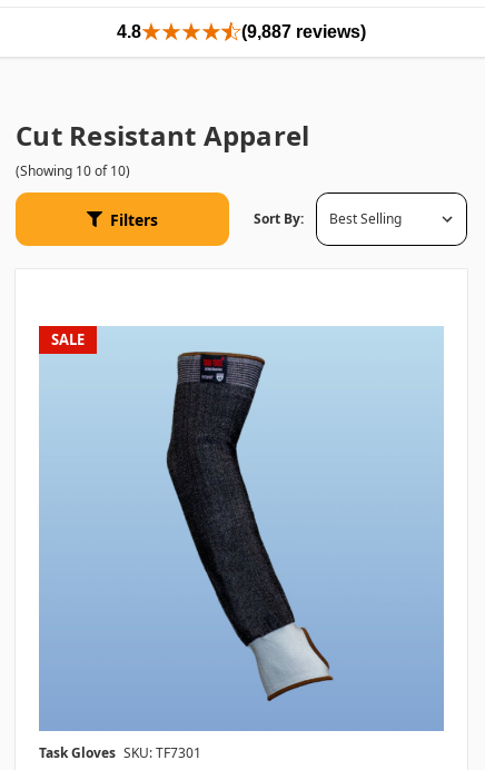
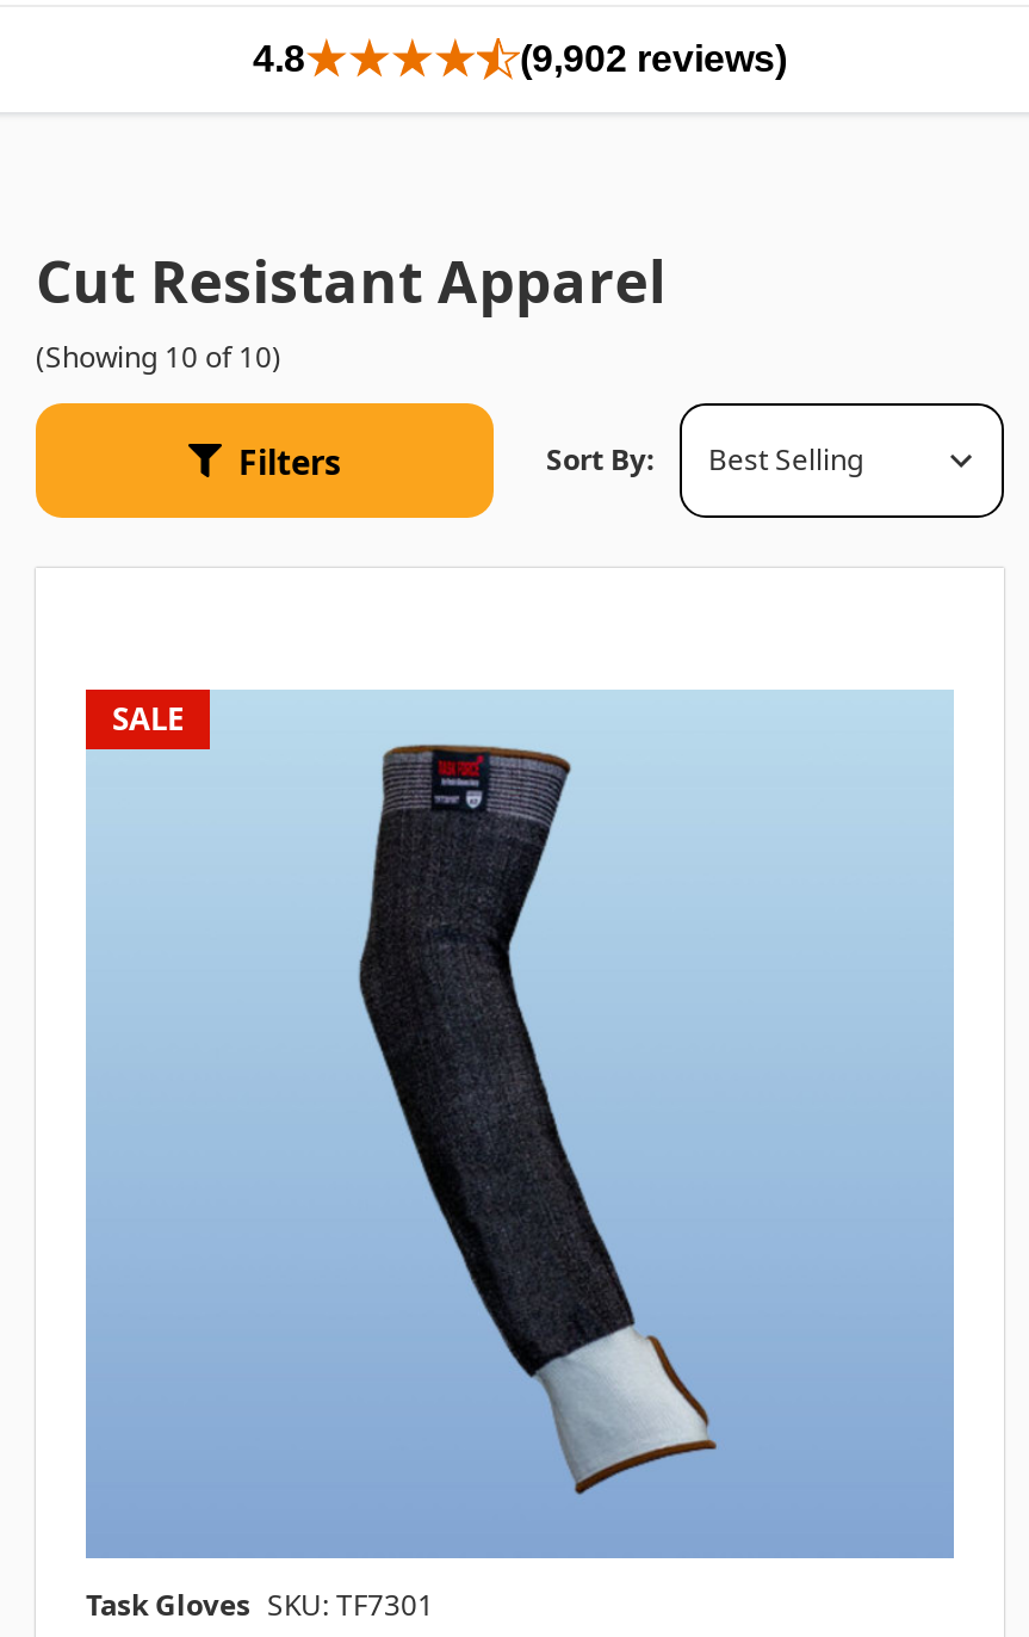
[241,22,366,41] (9,887 reviews) -> [520,38,787,79] (9,902 reviews)

